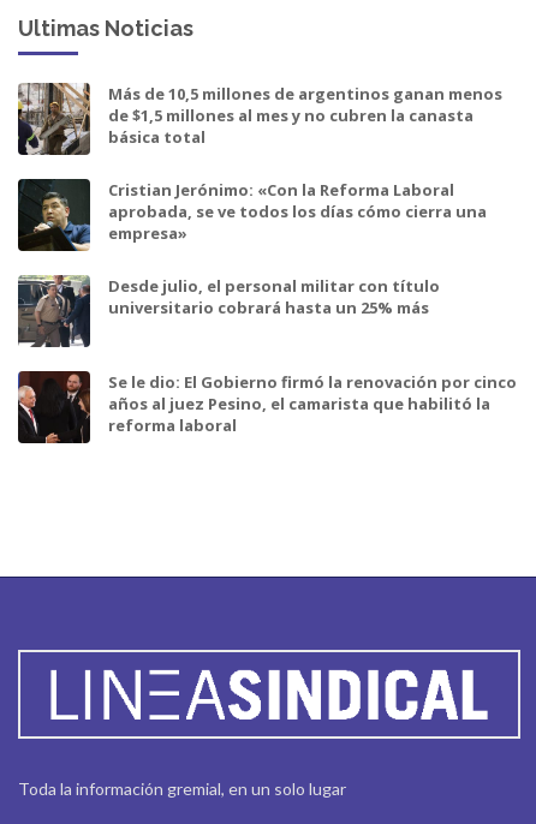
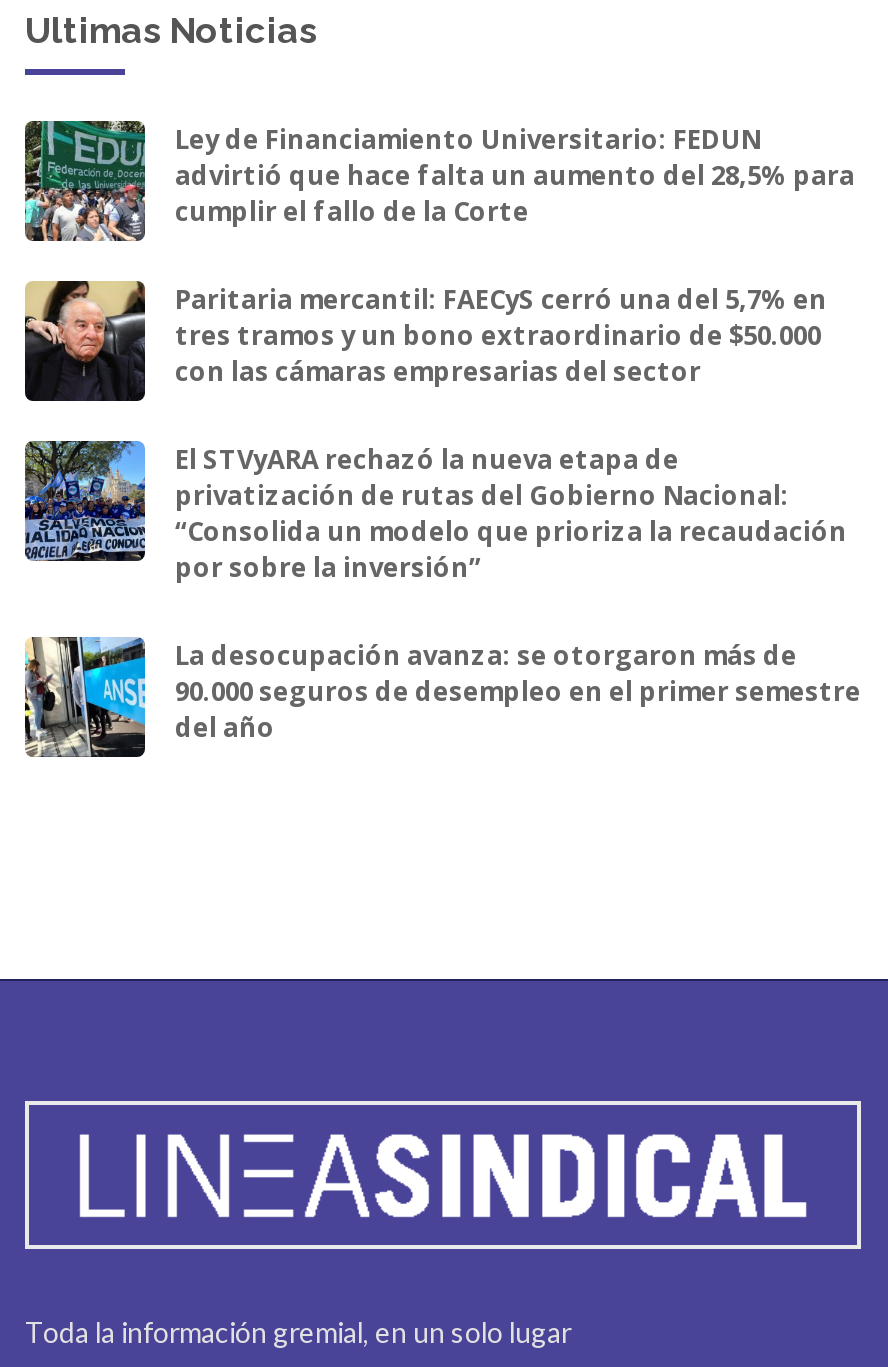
[17,82,502,155] [image] | Más de 10,5 millones de argentinos ganan menos | de $1,5 millones al mes y no cubren la canasta | básica total -> [23,119,855,243] [image] | Ley de Financiamiento Universitario: FEDUN | advirtió que hace falta un aumento del 28,5% para | cumplir el fallo de la Corte
[18,178,487,252] [image] | Cristian Jerónimo: «Con la Reforma Laboral | aprobada, se ve todos los días cómo cierra una | empresa» -> [25,279,827,403] [image] | Paritaria mercantil: FAECyS cerró una del 5,7% en | tres tramos y un bono extraordinario de $50.000 | con las cámaras empresarias del sector
[17,274,440,347] [image] | Desde julio, el personal militar con título | universitario cobrará hasta un 25% más -> [23,439,847,584] [image] | El STVyARA rechazó la nueva etapa de | privatización de rutas del Gobierno Nacional: | “Consolida un modelo que prioriza la recaudación | por sobre la inversión”
[17,370,517,443] [image] | Se le dio: El Gobierno firmó la renovación por cinco | años al juez Pesino, el camarista que habilitó la | reforma laboral -> [23,635,861,759] [image] | La desocupación avanza: se otorgaron más de | 90.000 seguros de desempleo en el primer semestre | del año

